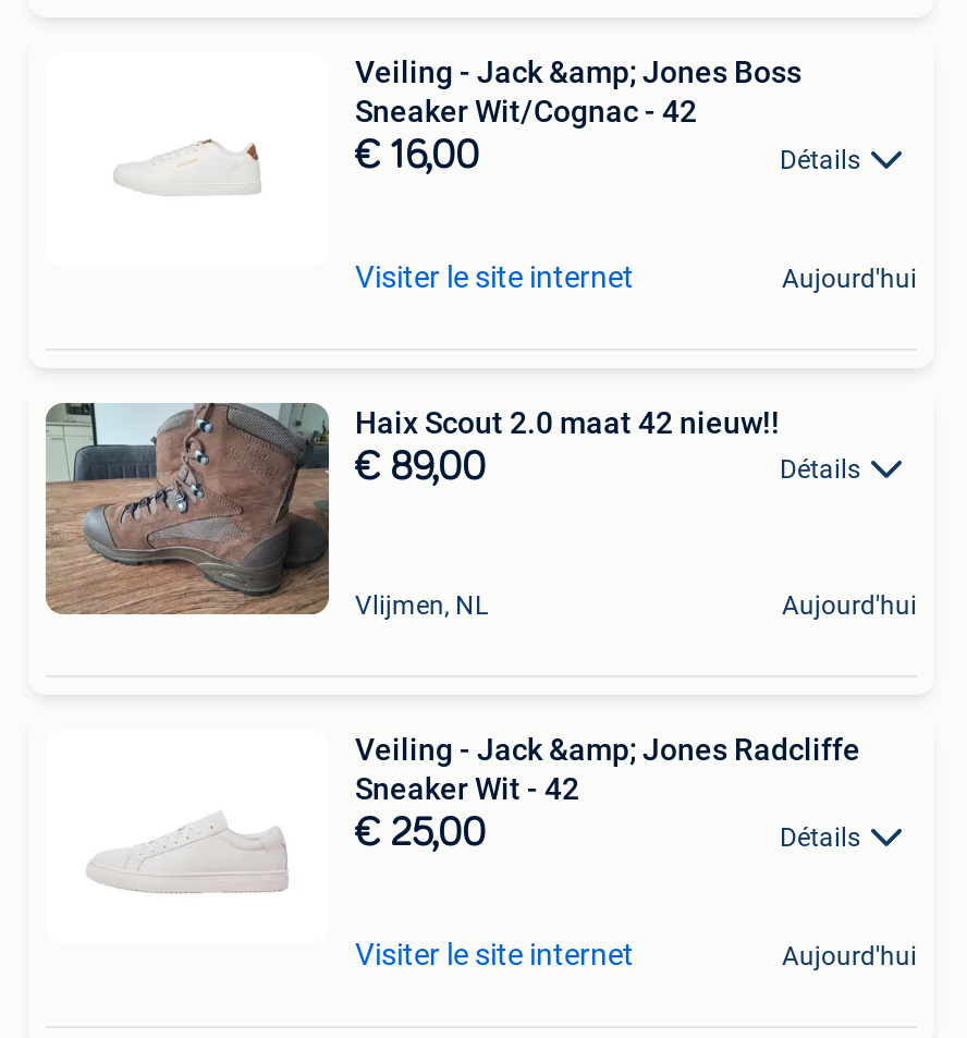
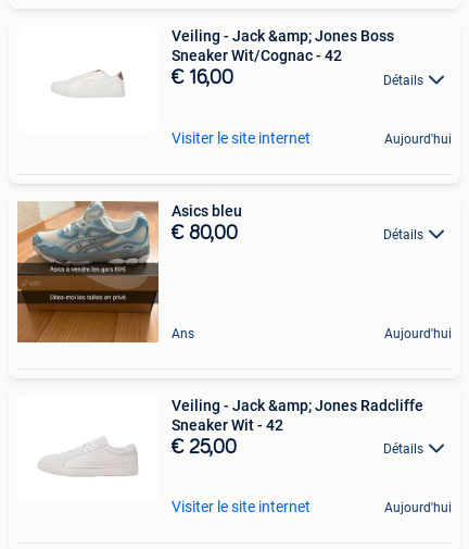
[44,401,780,625] [image] | Haix Scout 2.0 maat 42 nieuw!! | € 89,00 -> [16,200,242,344] [image] | Asics bleu | € 80,00
[355,591,488,621] Vlijmen, NL -> [172,326,194,341] Ans

